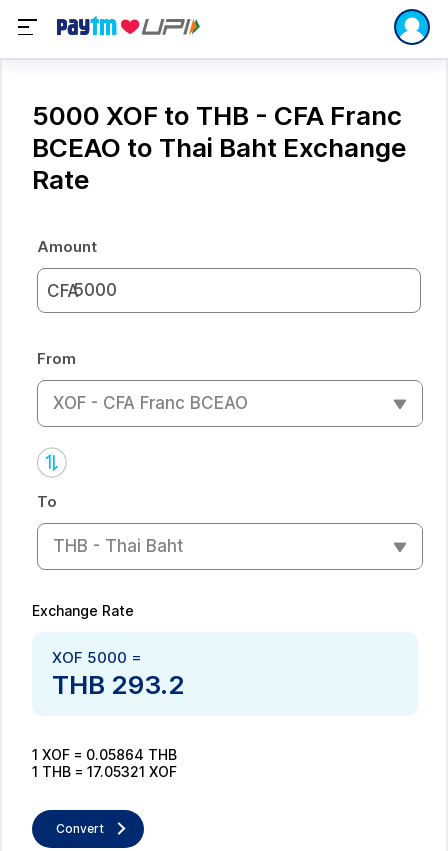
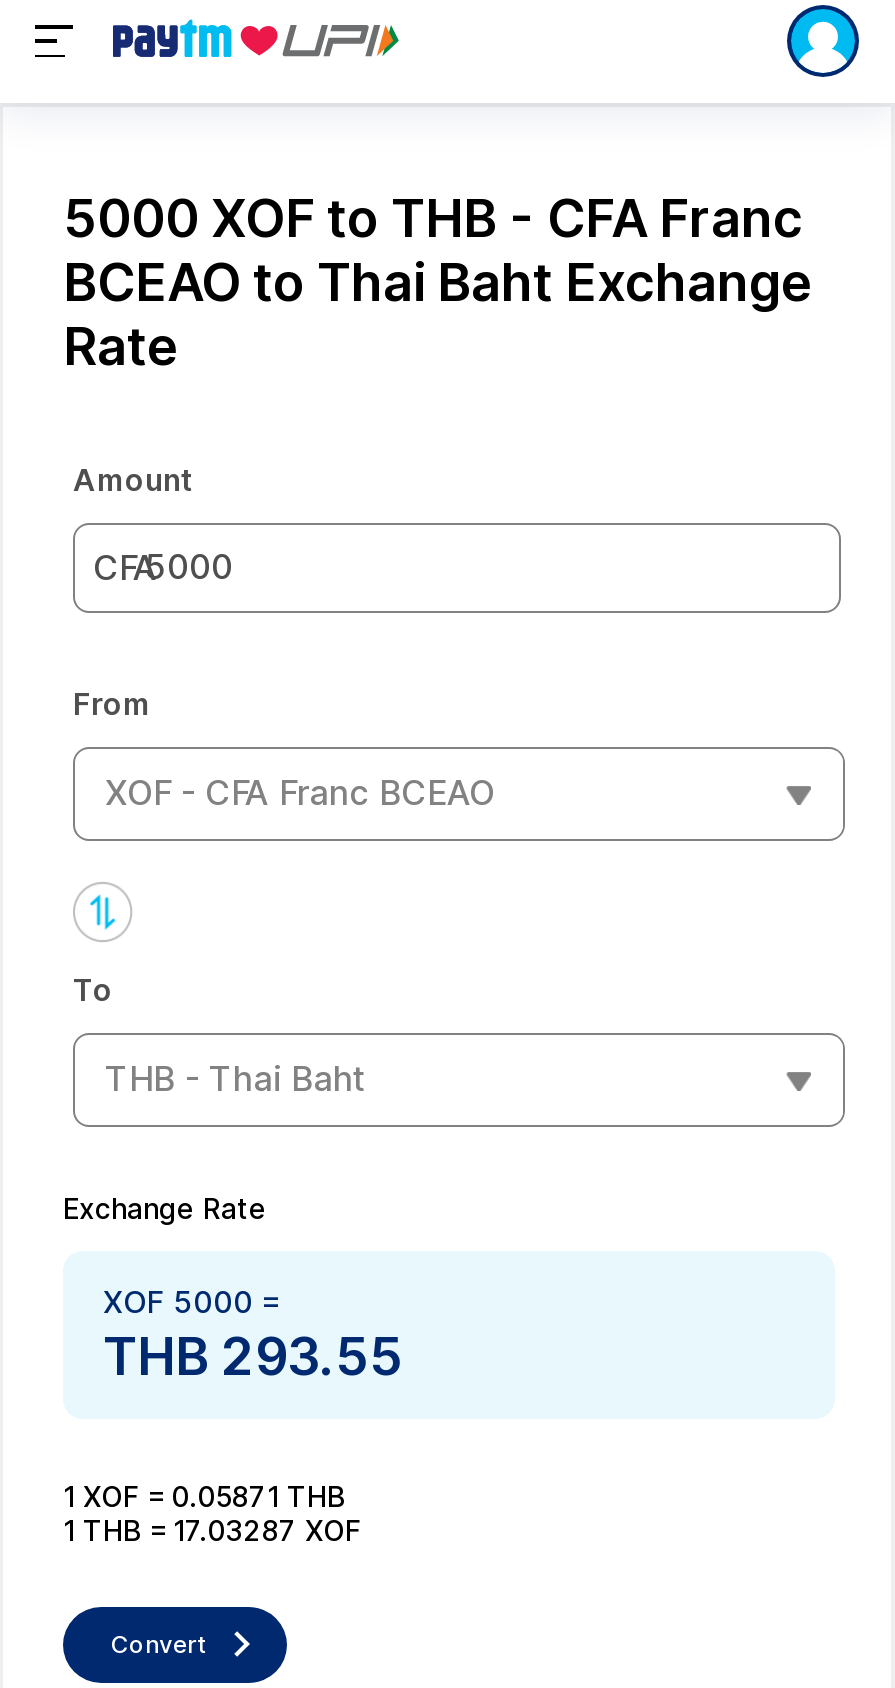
[52,668,185,699] THB 293.2 -> [103,1324,403,1386] THB 293.55
[32,745,177,762] 1 XOF = 0.05864 THB -> [63,1478,345,1512] 1 XOF = 0.05871 THB
[32,762,177,779] 1 THB = 17.05321 XOF -> [63,1512,361,1546] 1 THB = 17.03287 XOF

